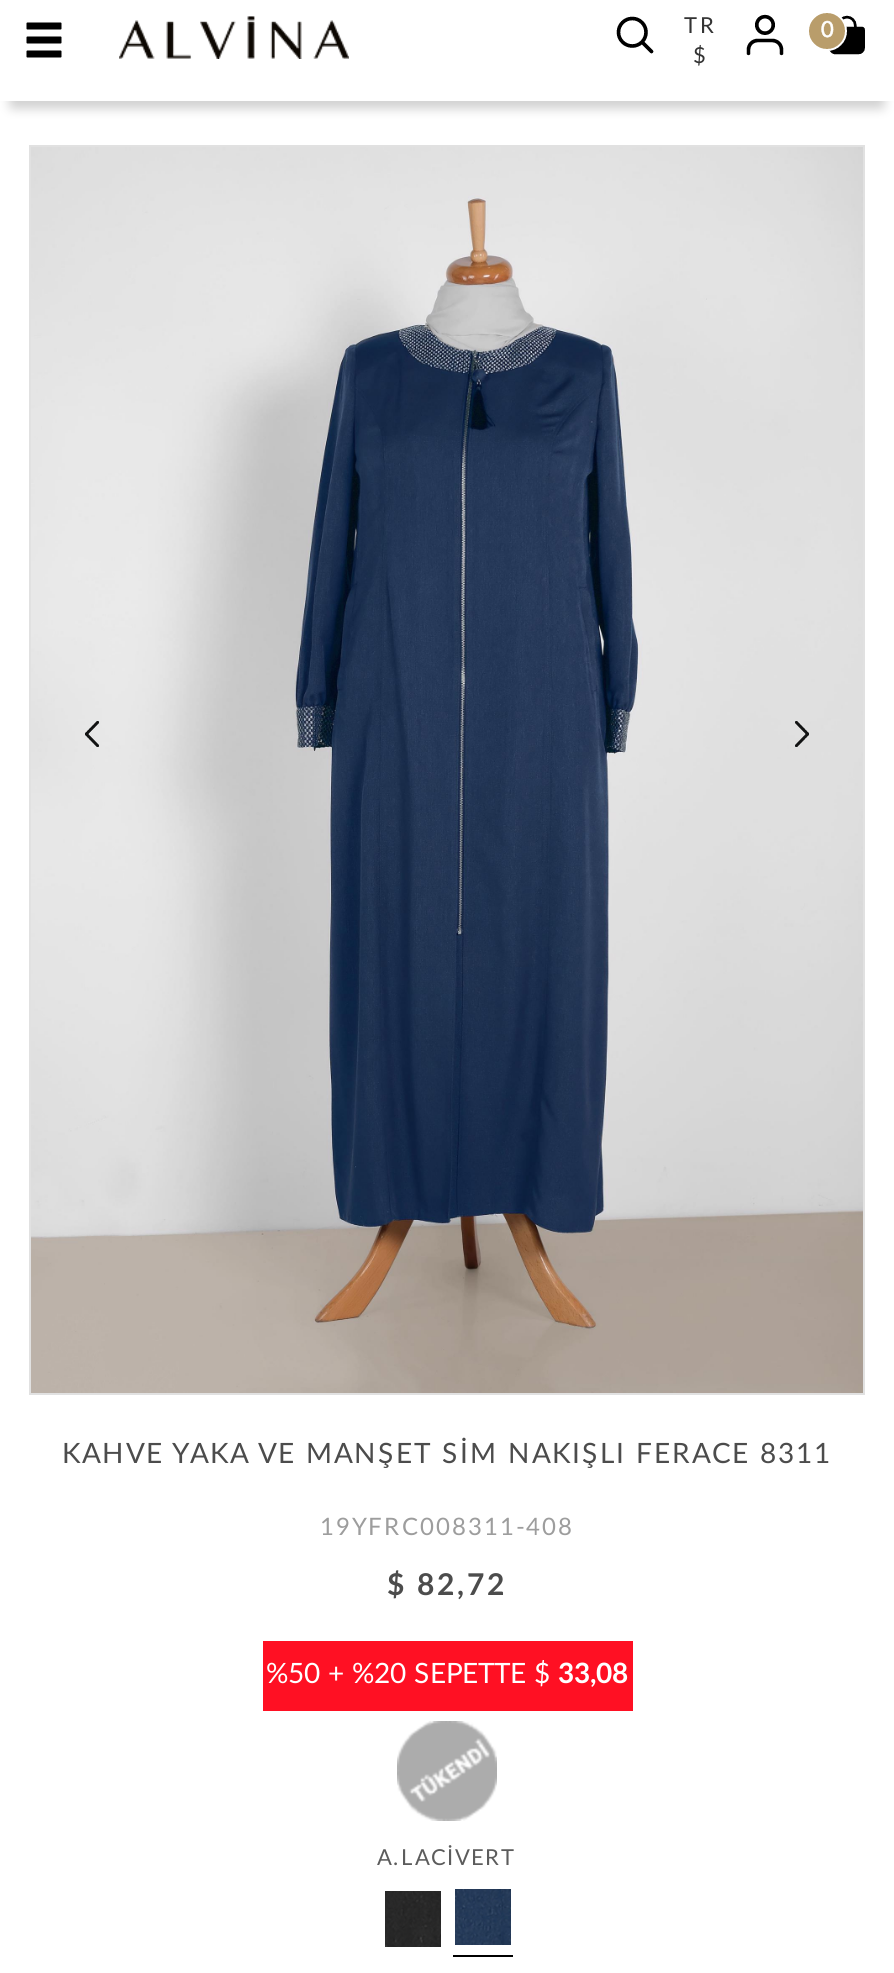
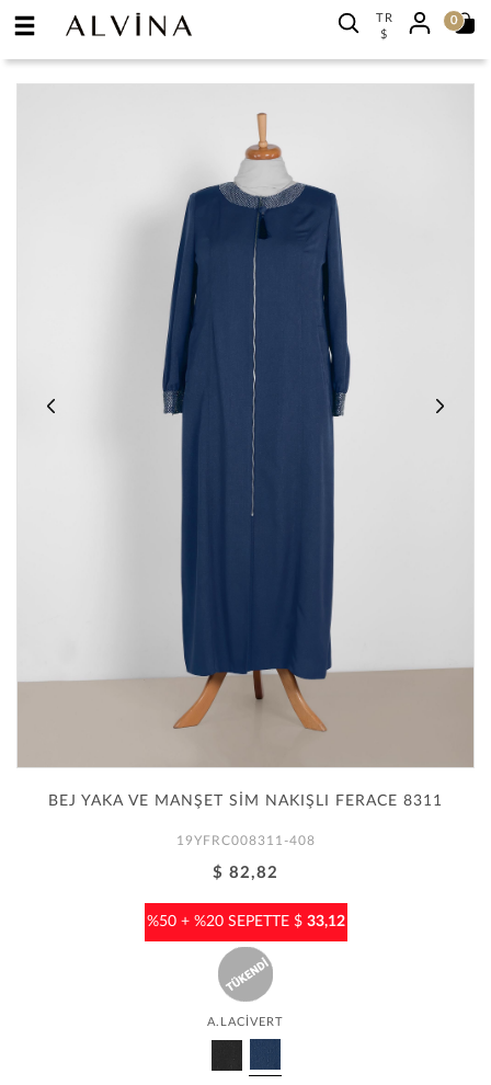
[62,1442,832,1470] KAHVE YAKA VE MANŞET SİM NAKIŞLI FERACE 8311 -> [48,794,443,809] BEJ YAKA VE MANŞET SİM NAKIŞLI FERACE 8311
[387,1572,507,1602] $ 82,72 -> [213,865,278,882] $ 82,82
[266,1662,628,1690] %50 + %20 SEPETTE $33,08 -> [146,915,345,930] %50 + %20 SEPETTE $33,12

